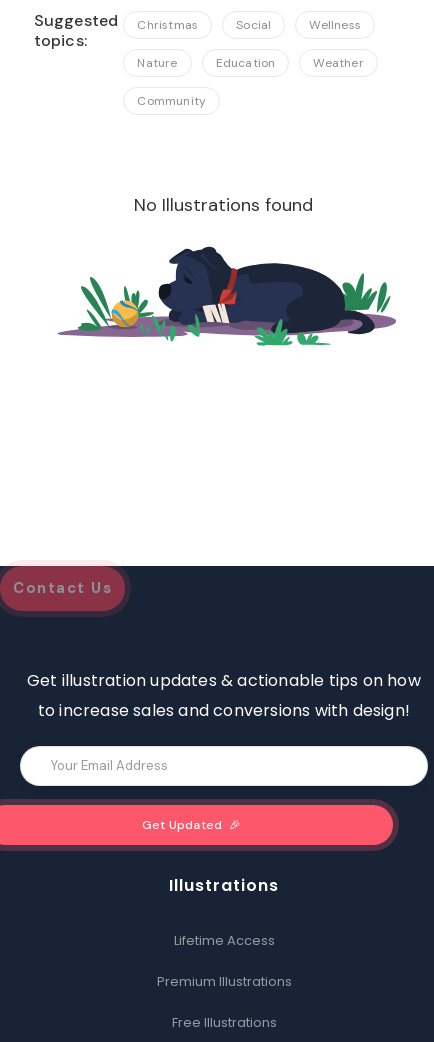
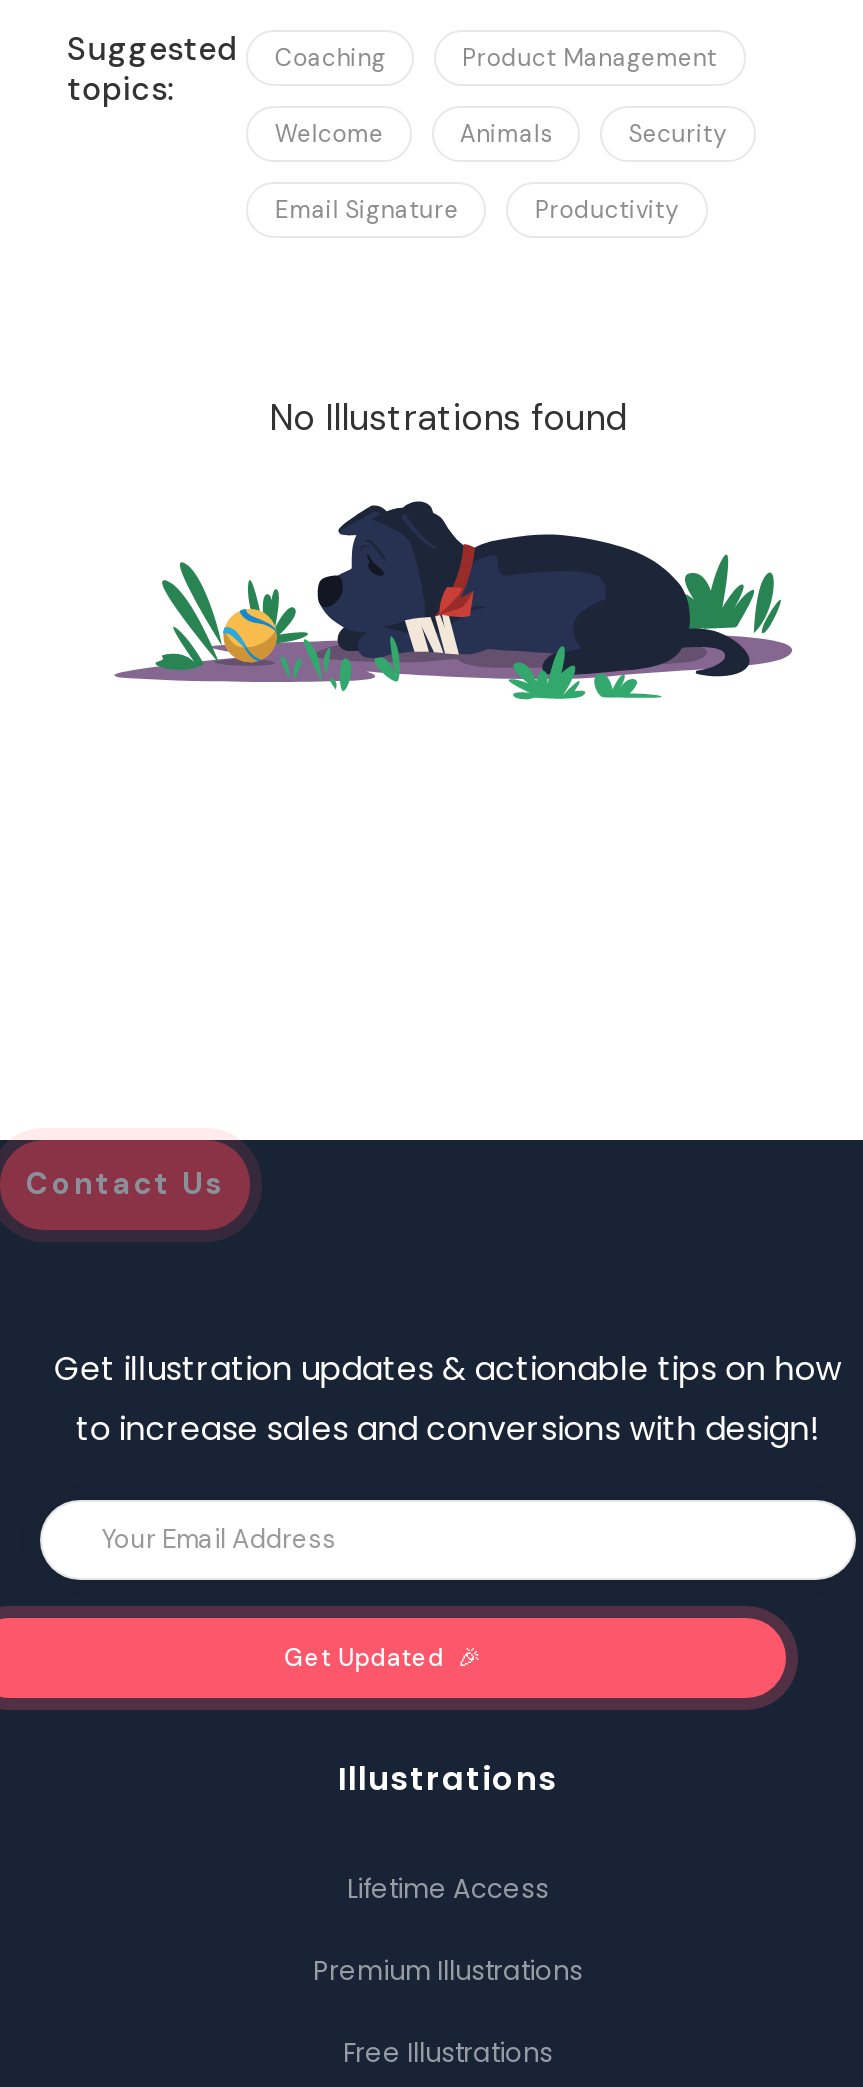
[137,17,361,33] Christmas | Social | Wellness -> [275,42,717,74] Coaching | Product Management
[137,55,364,71] Nature | Education | Weather -> [275,118,728,150] Welcome | Animals | Security
[137,93,206,109] Community -> [275,194,680,226] Email Signature | Productivity

